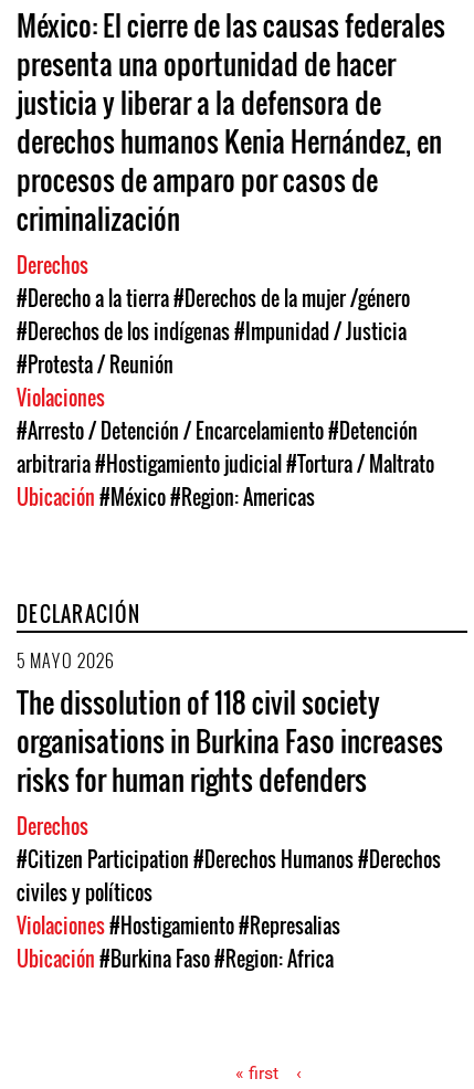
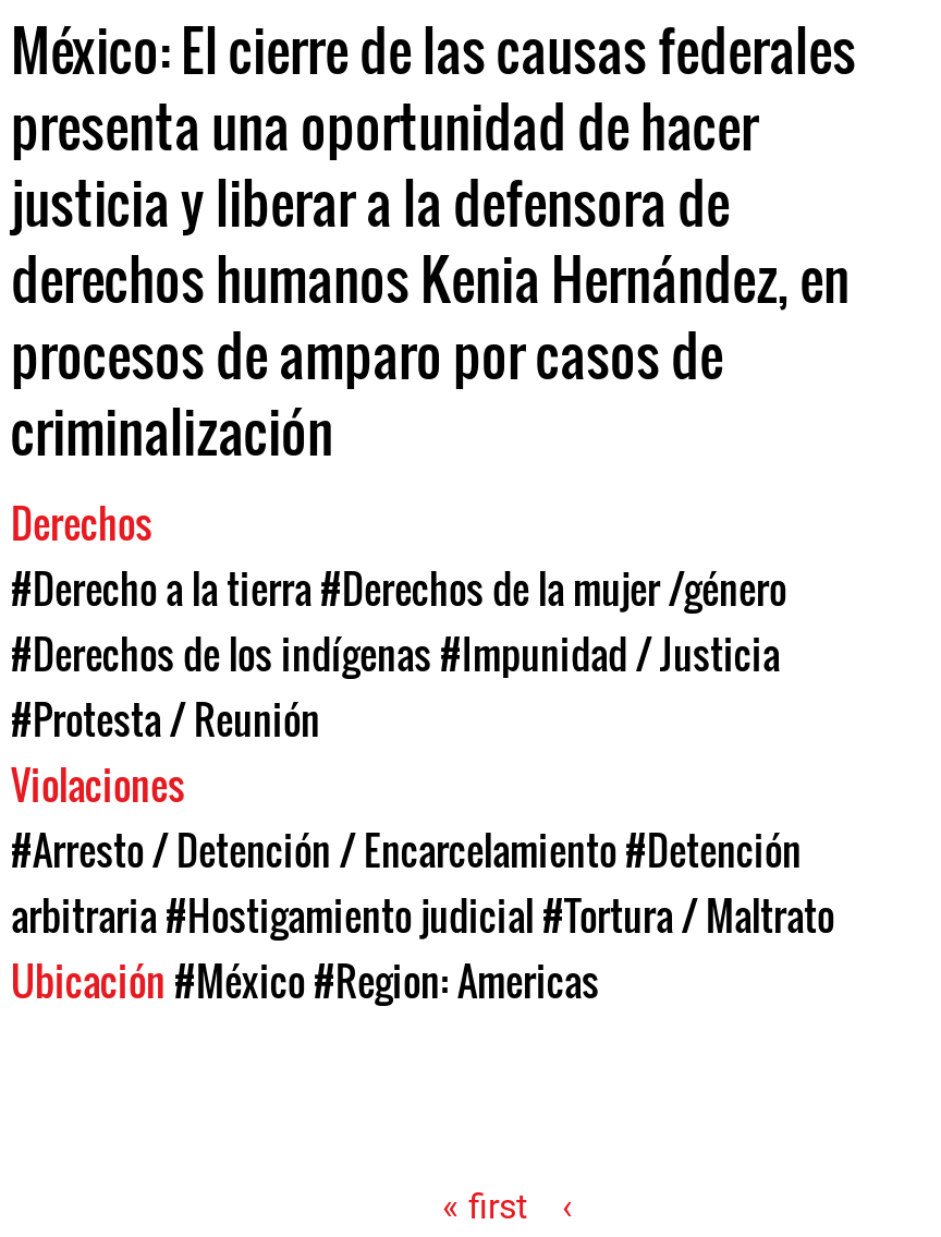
[17,600,443,973] DECLARACIÓN | 5 MAYO 2026 | The dissolution of 118 civil society | organisations in Burkina Faso increases | risks for human rights defenders | Derechos | #Citizen Participation #Derechos Humanos #Derechos | civiles y políticos | Violaciones #Hostigamiento #Represalias | Ubicación #Burkina Faso #Region: Africa -> none

